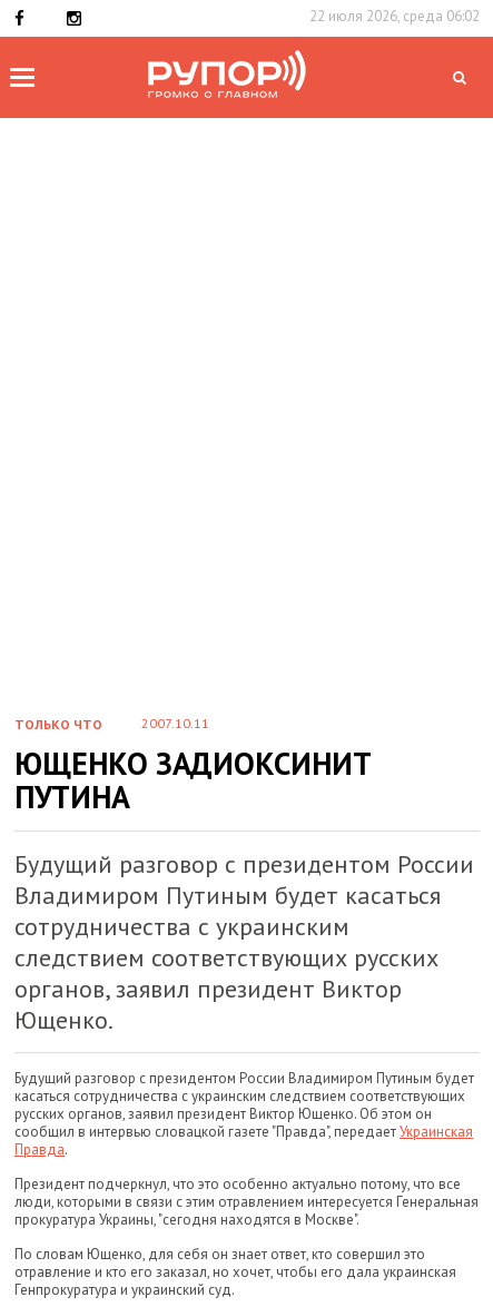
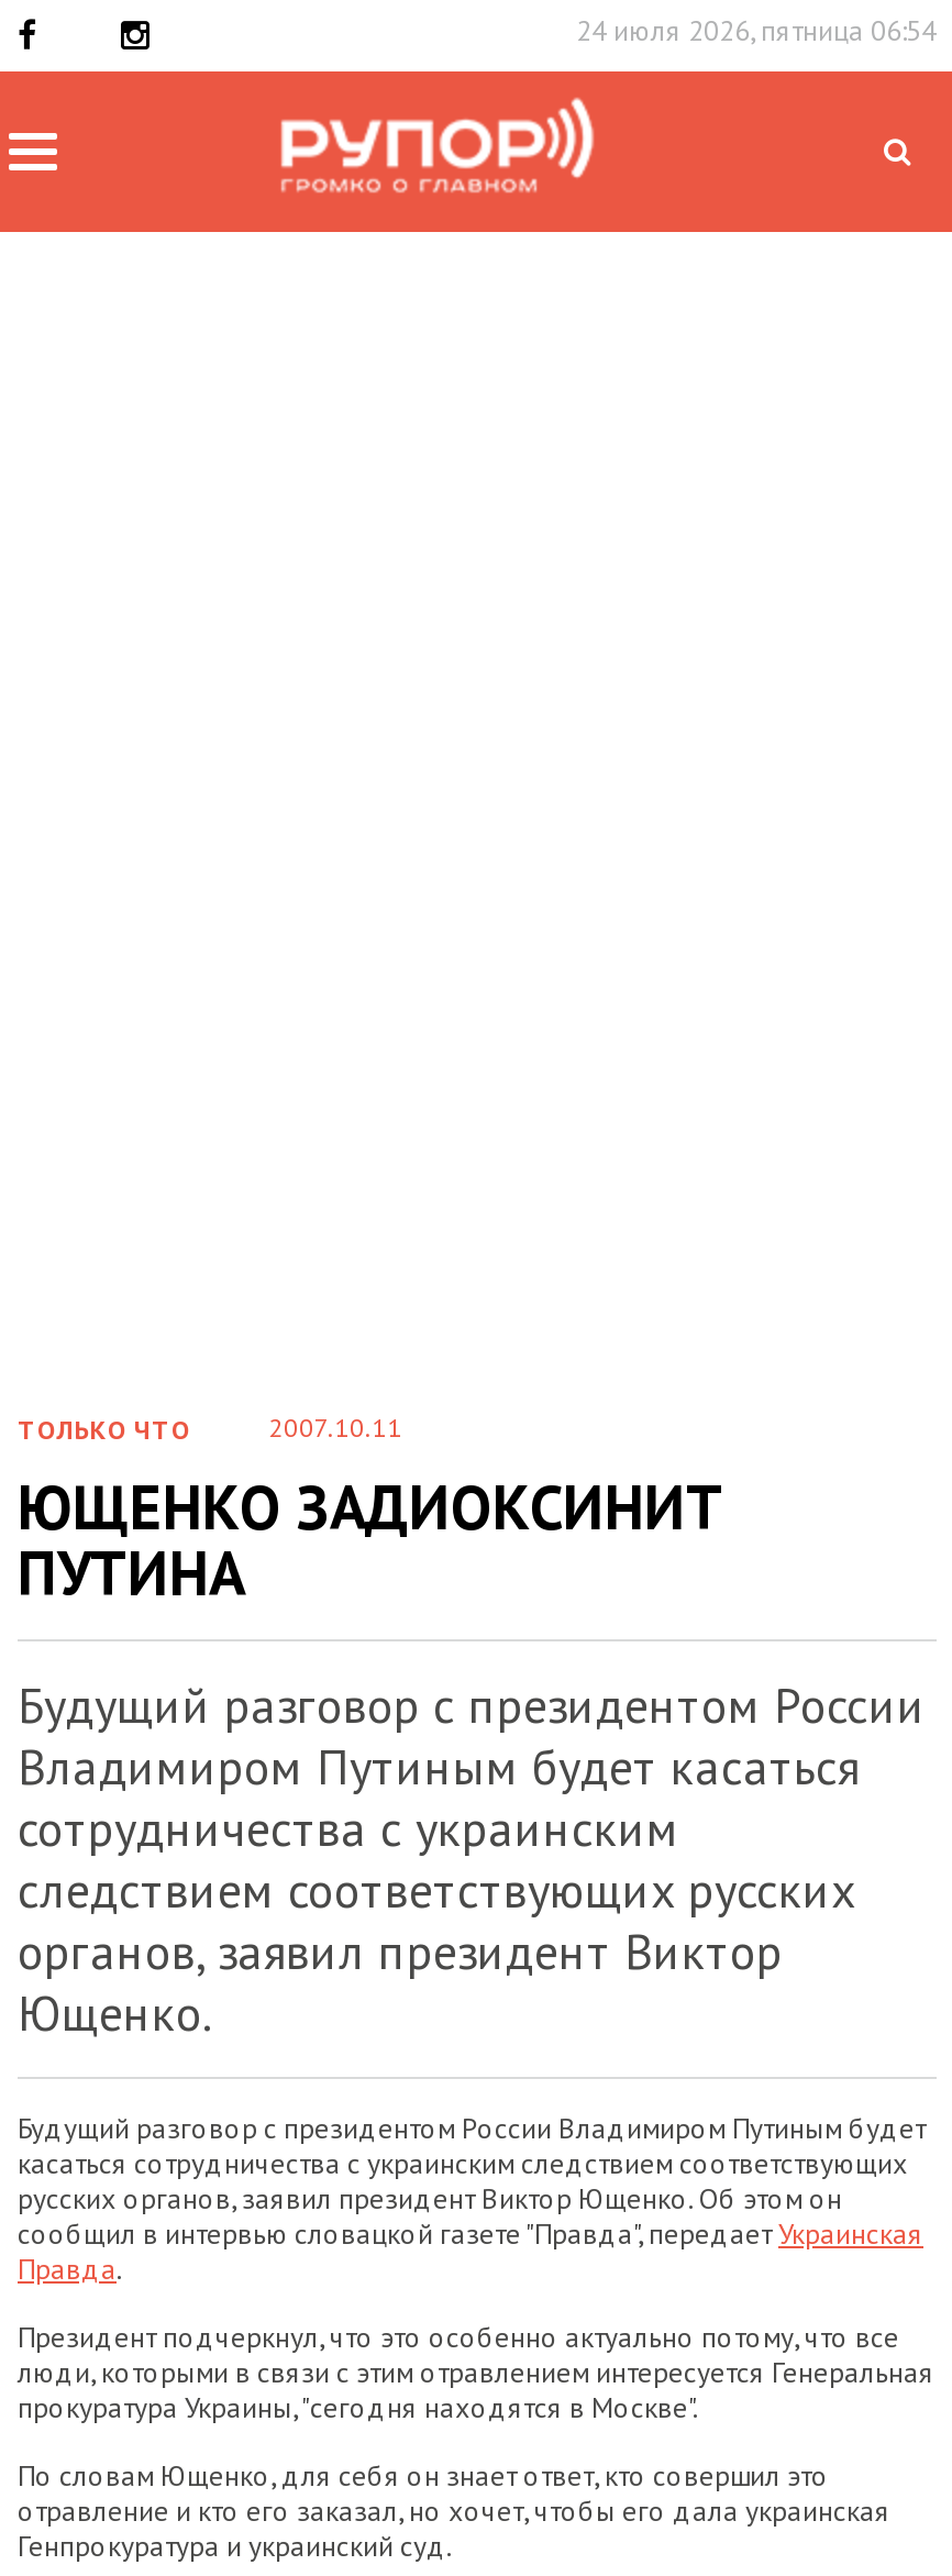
[309,7,480,26] 22 июля 2026, среда 06:02 -> [576,12,937,49] 24 июля 2026, пятница 06:54

